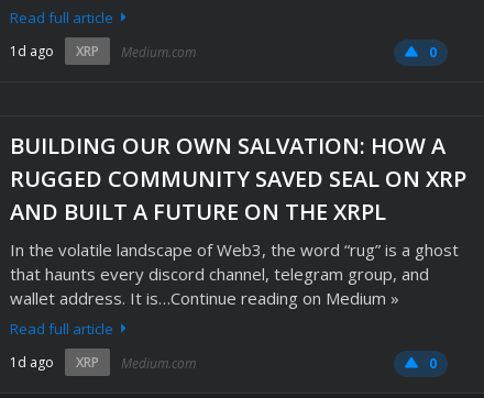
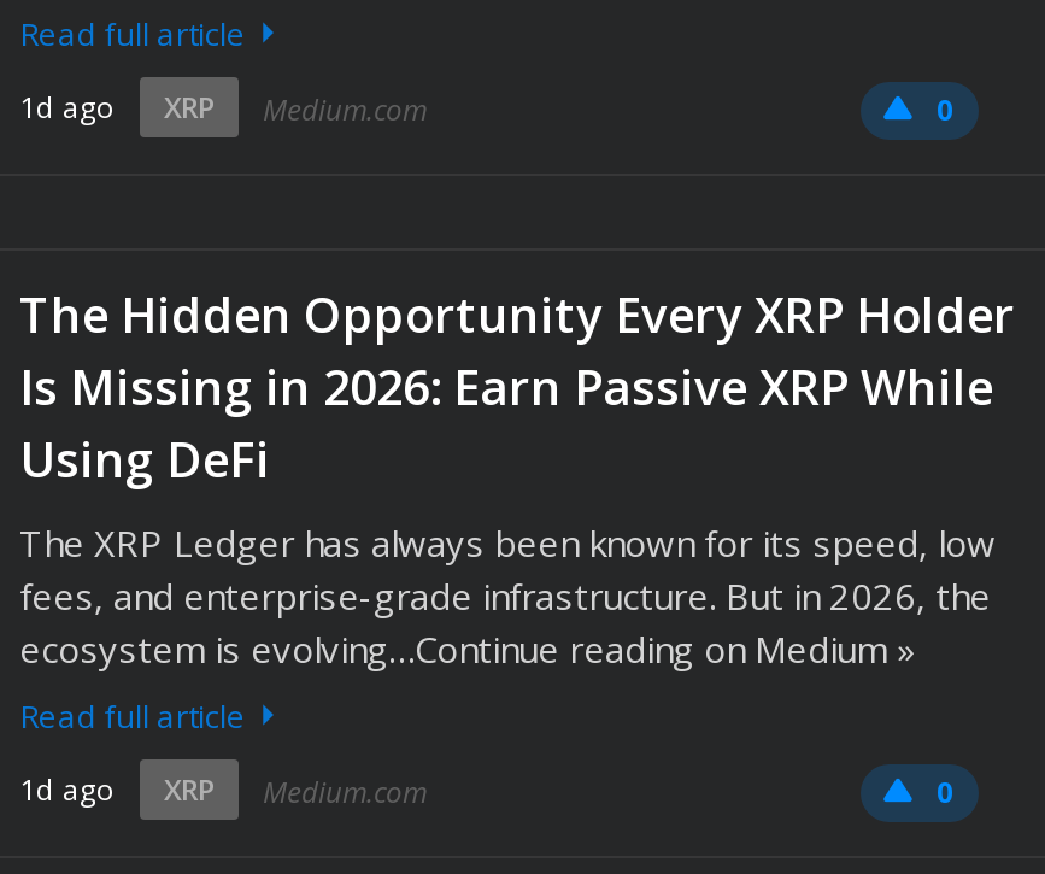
[10,131,466,309] BUILDING OUR OWN SALVATION: HOW A | RUGGED COMMUNITY SAVED SEAL ON XRP | AND BUILT A FUTURE ON THE XRPL | In the volatile landscape of Web3, the word “rug” is a ghost | that haunts every discord channel, telegram group, and | wallet address. It is…Continue reading on Medium » -> [19,282,1015,673] The Hidden Opportunity Every XRP Holder | Is Missing in 2026: Earn Passive XRP While | Using DeFi | The XRP Ledger has always been known for its speed, low | fees, and enterprise-grade infrastructure. But in 2026, the | ecosystem is evolving…Continue reading on Medium »

